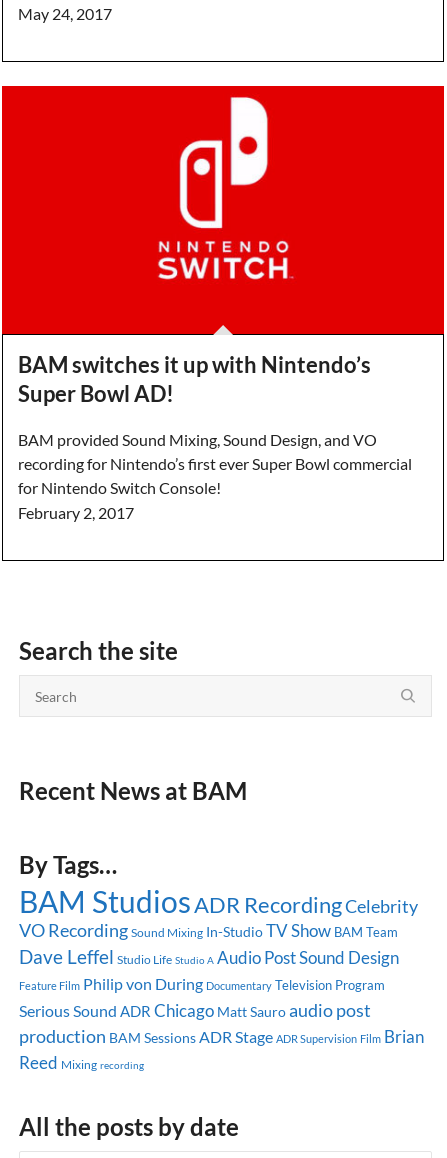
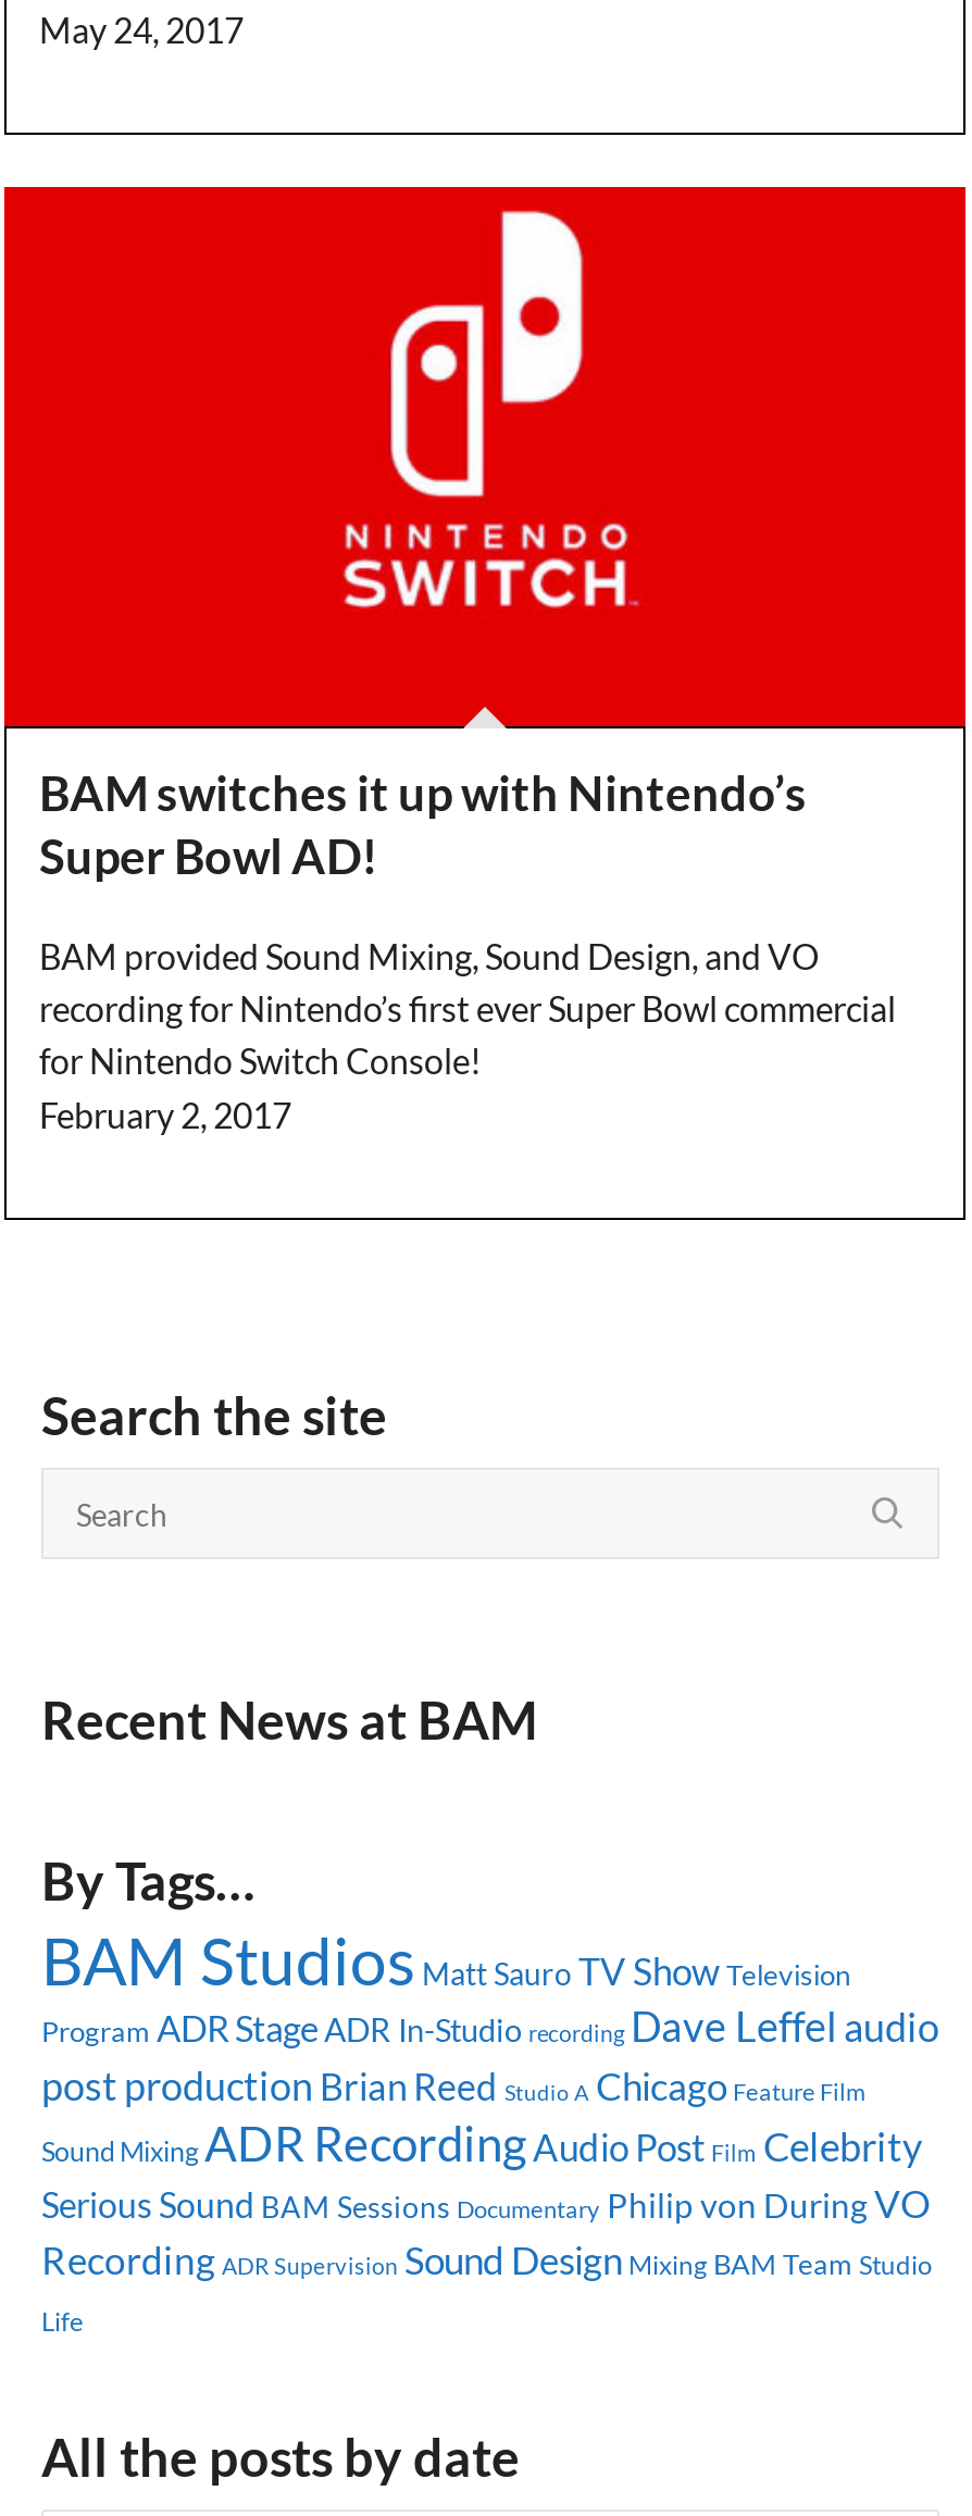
[19,883,424,1073] BAM Studios ADR Recording Celebrity | VO Recording Sound Mixing In-Studio TV Show BAM Team | Dave Leffel Studio Life Studio A Audio Post Sound Design | Feature Film Philip von During Documentary Television Program | Serious Sound ADR Chicago Matt Sauro audio post | production BAM Sessions ADR Stage ADR Supervision Film Brian | Reed Mixing recording -> [41,1921,939,2339] BAM Studios Matt Sauro TV Show Television | Program ADR Stage ADR In-Studio recording Dave Leffel audio | post production Brian Reed Studio A Chicago Feature Film | Sound Mixing ADR Recording Audio Post Film Celebrity | Serious Sound BAM Sessions Documentary Philip von During VO | Recording ADR Supervision Sound Design Mixing BAM Team Studio | Life

